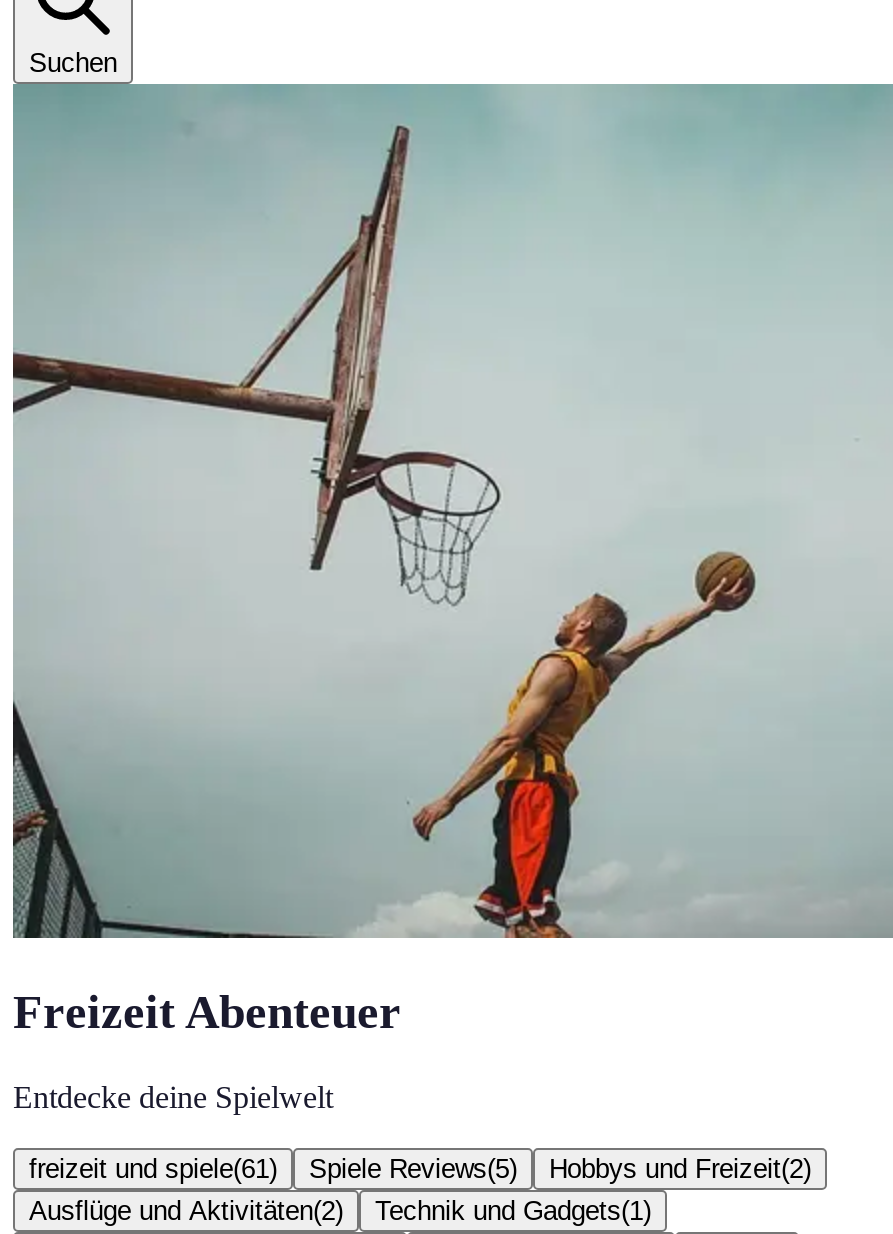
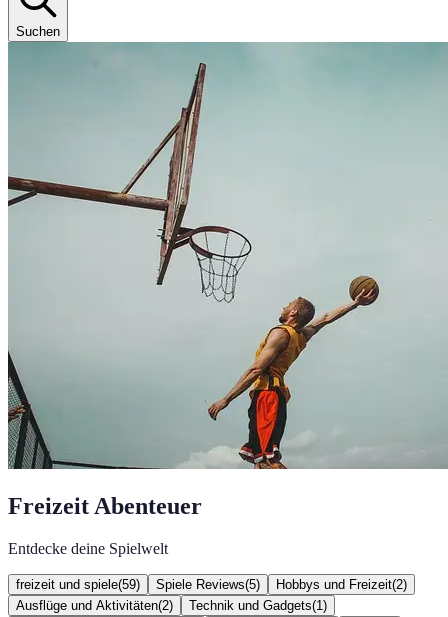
[29,1154,277,1184] freizeit und spiele(61) -> [16,577,140,592] freizeit und spiele(59)

